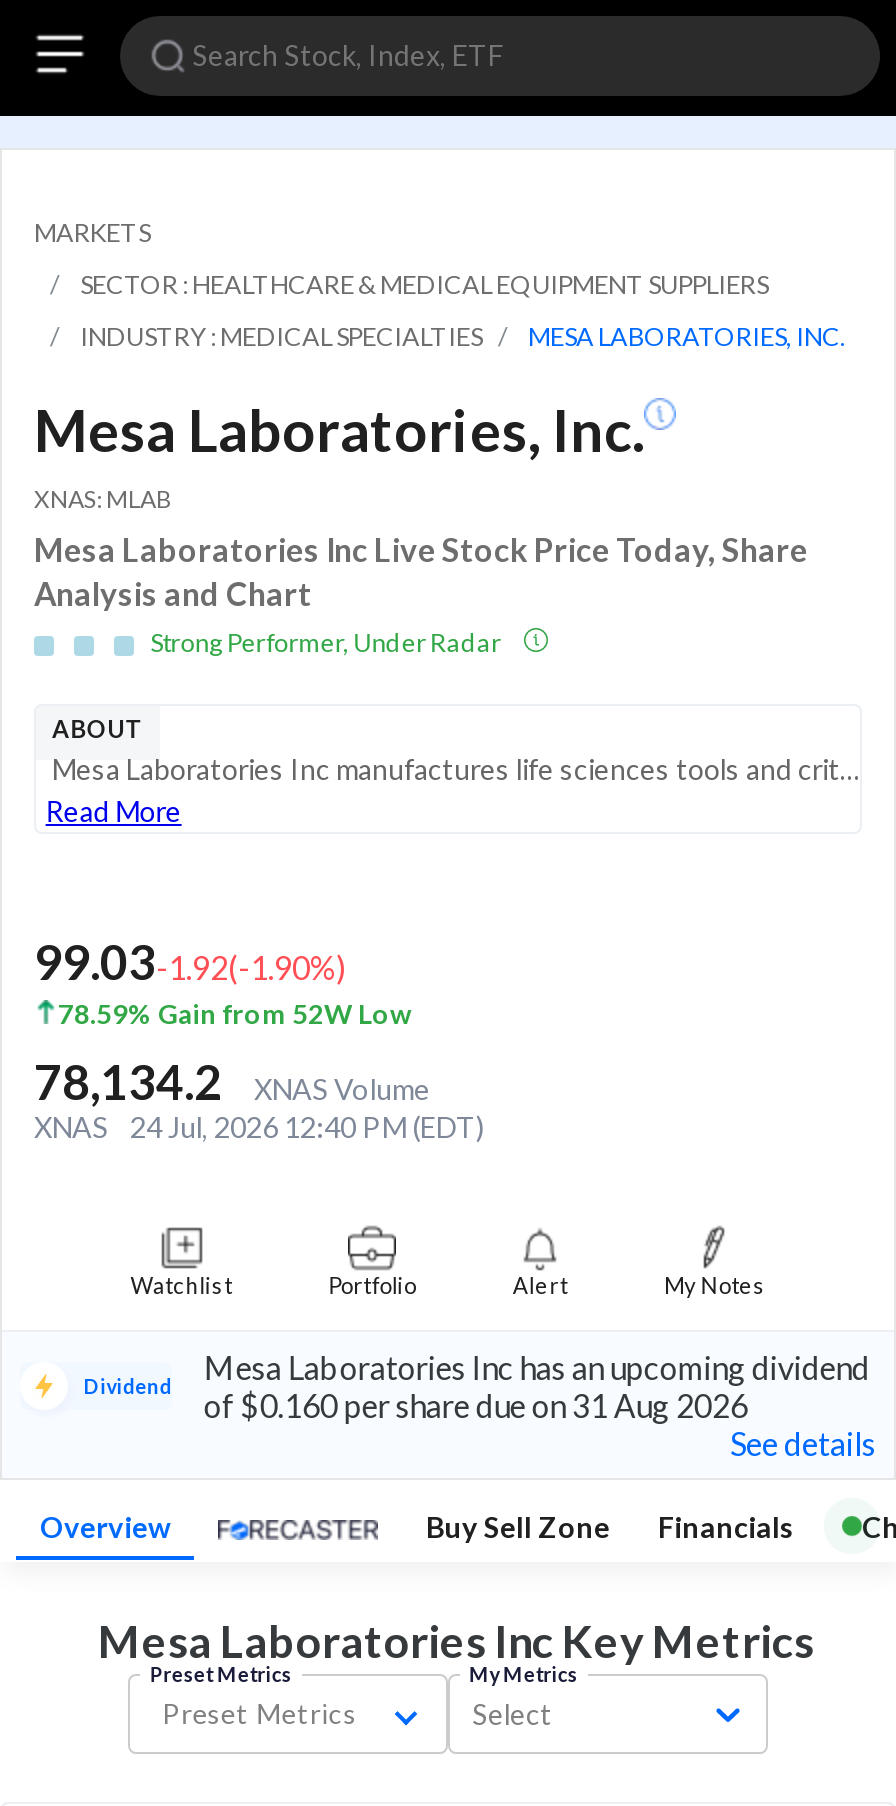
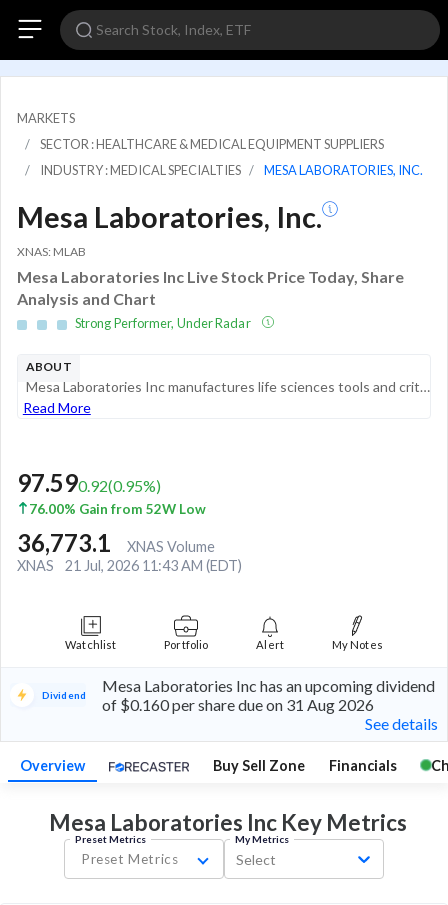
[34,932,346,990] 99.03-1.92(-1.90%) -> [17,468,161,497] 97.590.92(0.95%)
[58,998,412,1030] 78.59% Gain from 52W Low -> [29,501,206,517] 76.00% Gain from 52W Low
[34,1052,430,1110] 78,134.2 XNAS Volume -> [17,528,215,557] 36,773.1 XNAS Volume
[34,1110,484,1144] XNAS 24 Jul, 2026 12:40 PM (EDT) -> [17,557,242,574] XNAS 21 Jul, 2026 11:43 AM (EDT)

